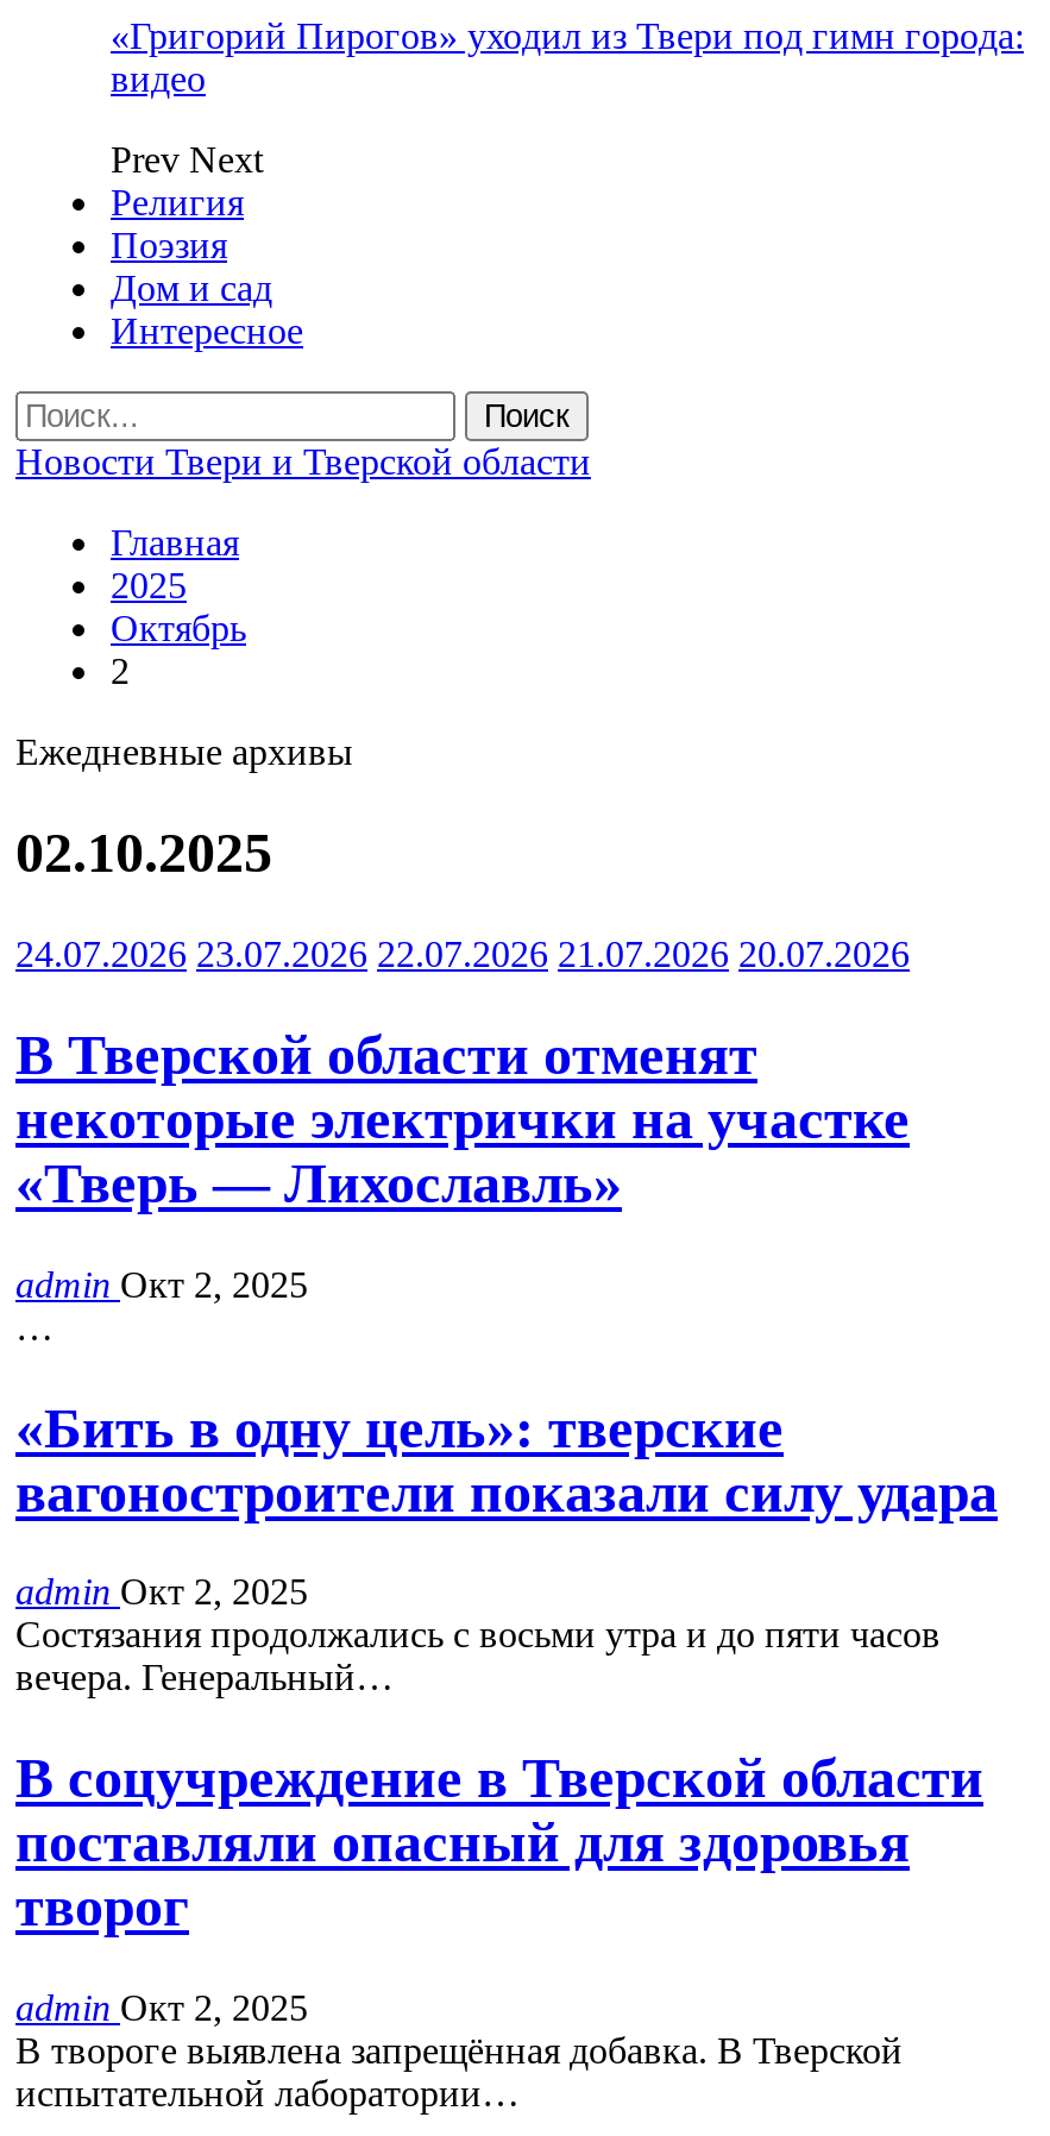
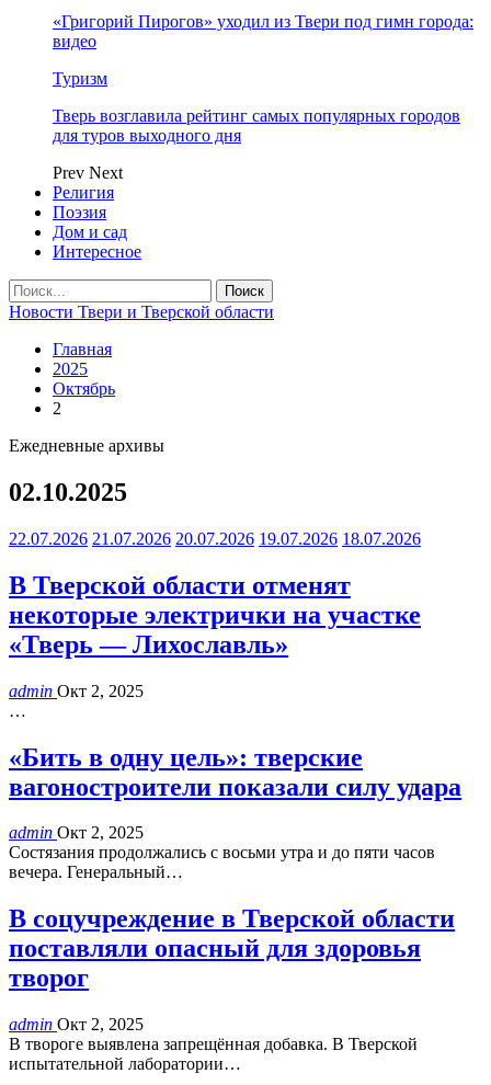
none -> [53,69,460,145] Туризм | Тверь возглавила рейтинг самых популярных городов | для туров выходного дня
[15,933,910,974] 24.07.2026 23.07.2026 22.07.2026 21.07.2026 20.07.2026 -> [9,529,421,548] 22.07.2026 21.07.2026 20.07.2026 19.07.2026 18.07.2026

